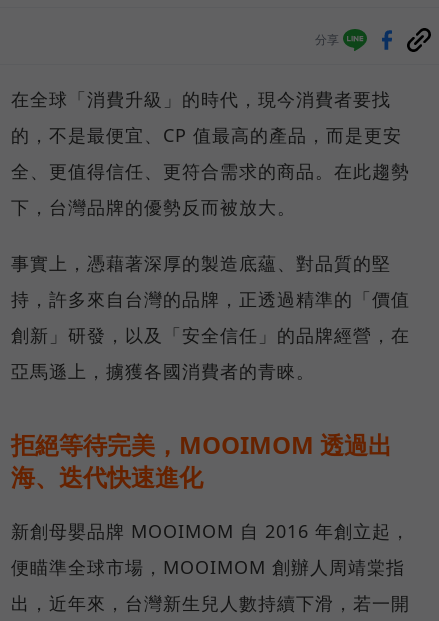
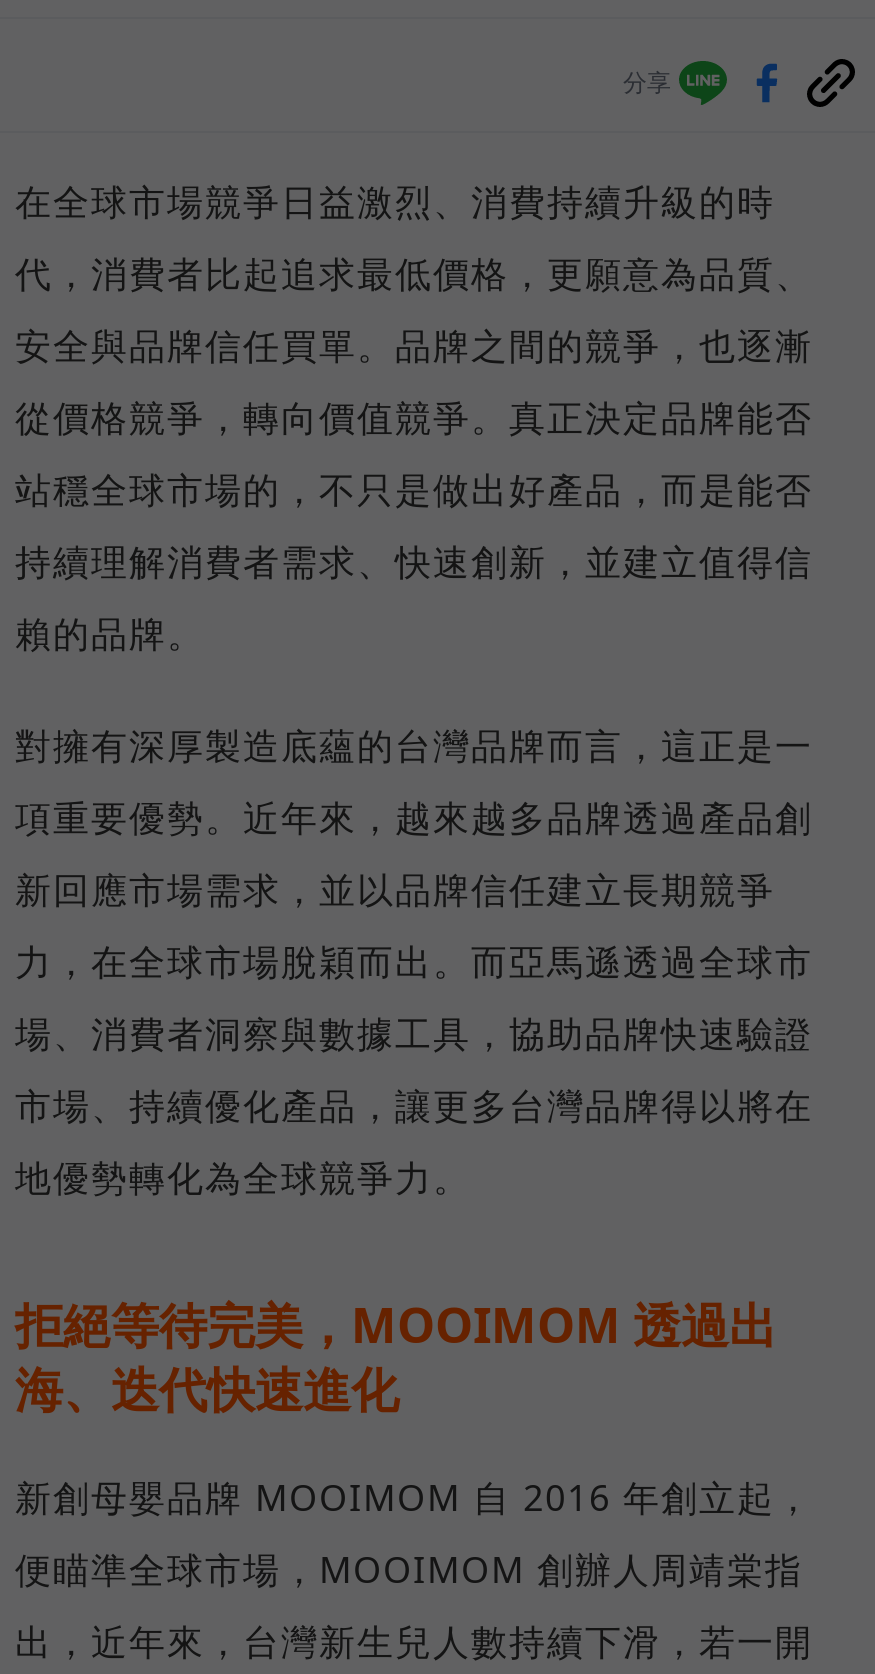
[11,87,410,383] 在全球「消費升級」的時代，現今消費者要找 | 的，不是最便宜、CP 值最高的產品，而是更安 | 全、更值得信任、更符合需求的商品。在此趨勢 | 下，台灣品牌的優勢反而被放大。 | 事實上，憑藉著深厚的製造底蘊、對品質的堅 | 持，許多來自台灣的品牌，正透過精準的「價值 | 創新」研發，以及「安全信任」的品牌經營，在 | 亞馬遜上，擄獲各國消費者的青睞。 -> [15,177,813,1201] 在全球市場競爭日益激烈、消費持續升級的時 | 代，消費者比起追求最低價格，更願意為品質、 | 安全與品牌信任買單。品牌之間的競爭，也逐漸 | 從價格競爭，轉向價值競爭。真正決定品牌能否 | 站穩全球市場的，不只是做出好產品，而是能否 | 持續理解消費者需求、快速創新，並建立值得信 | 賴的品牌。 | 對擁有深厚製造底蘊的台灣品牌而言，這正是一 | 項重要優勢。近年來，越來越多品牌透過產品創 | 新回應市場需求，並以品牌信任建立長期競爭 | 力，在全球市場脫穎而出。而亞馬遜透過全球市 | 場、消費者洞察與數據工具，協助品牌快速驗證 | 市場、持續優化產品，讓更多台灣品牌得以將在 | 地優勢轉化為全球競爭力。

